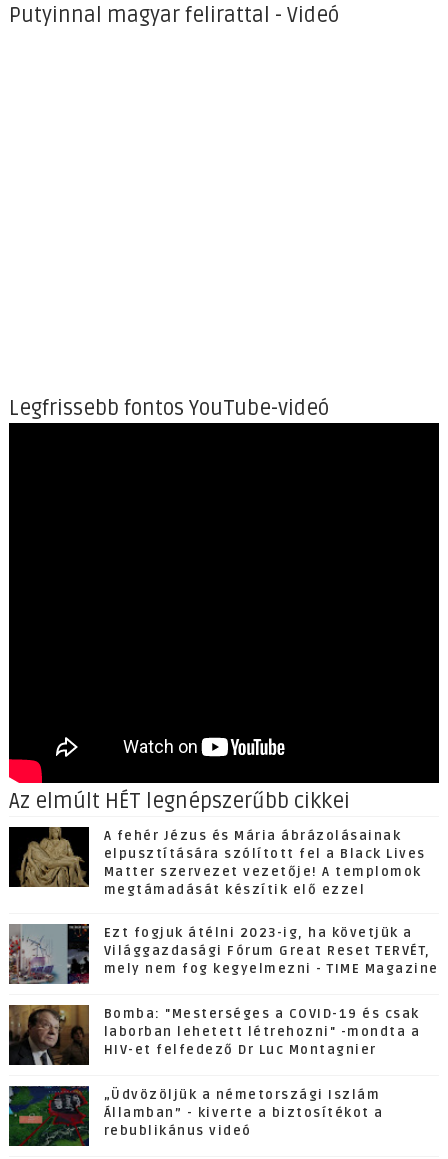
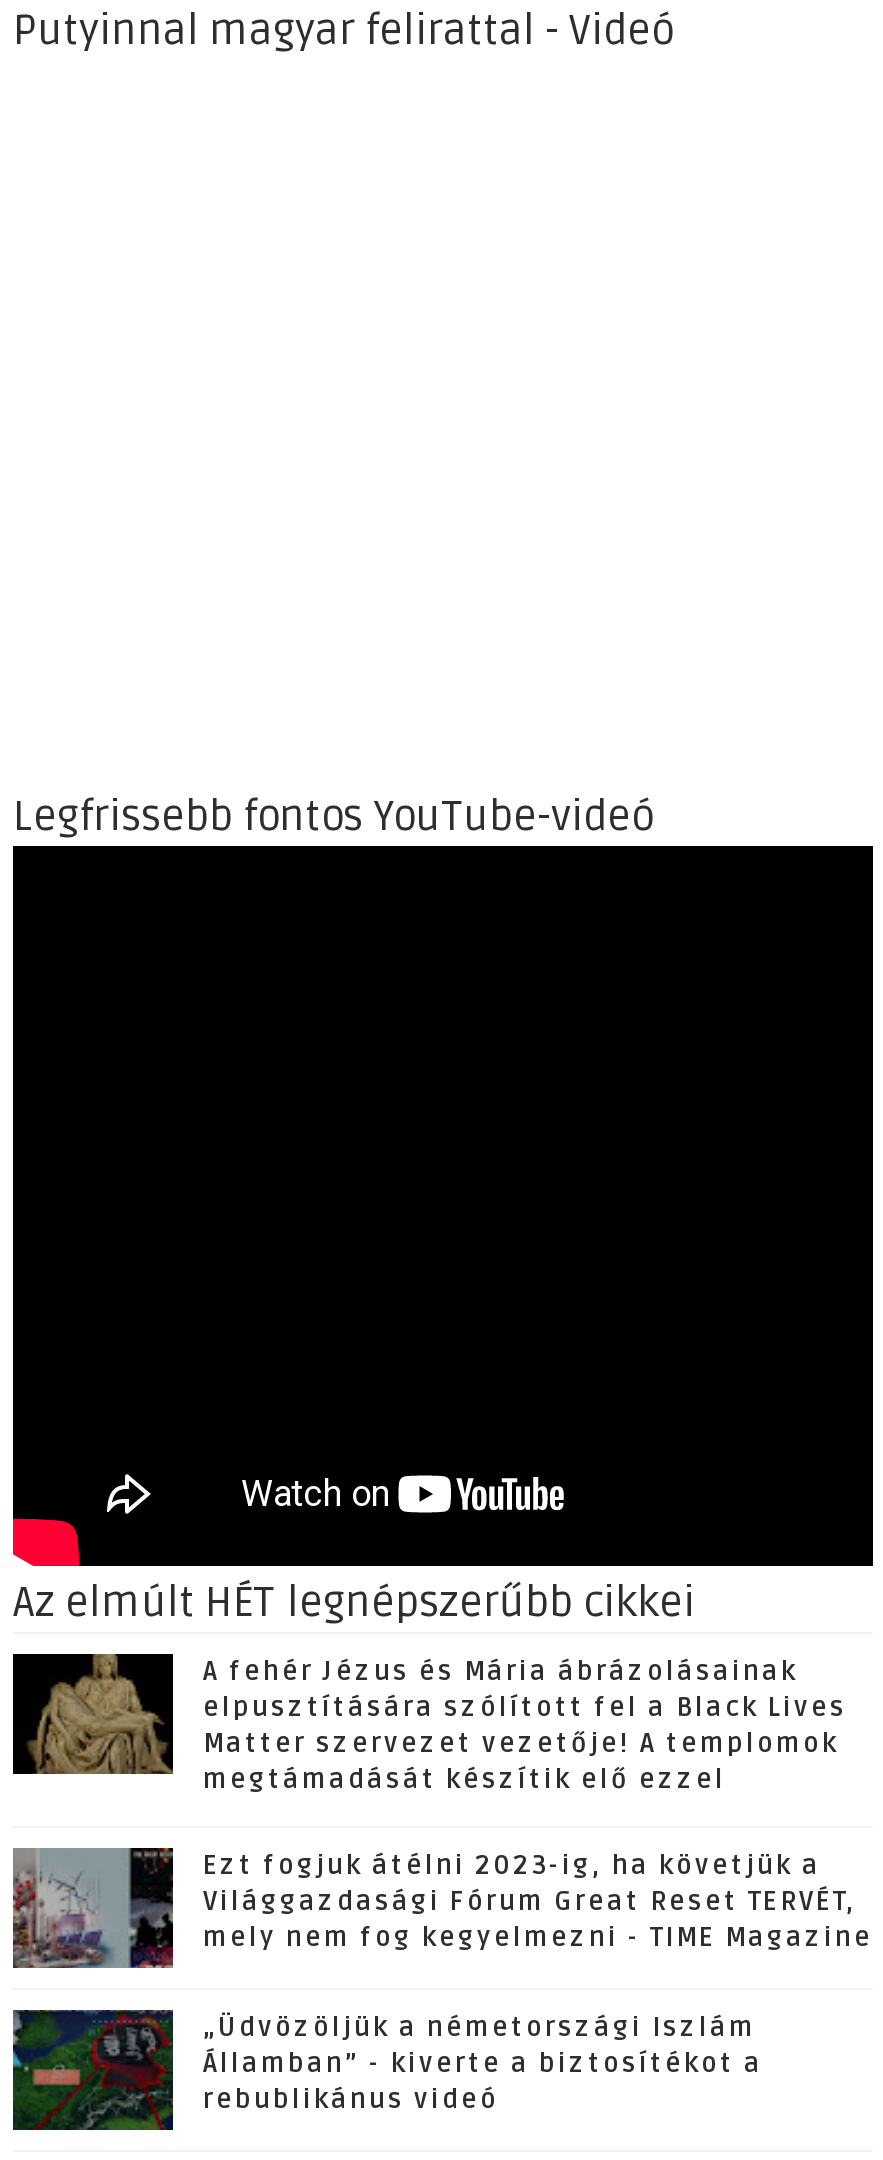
[9,1005,420,1065] [image] | Bomba: "Mesterséges a COVID-19 és csak | laborban lehetett létrehozni" -mondta a | HIV-et felfedező Dr Luc Montagnier -> none

